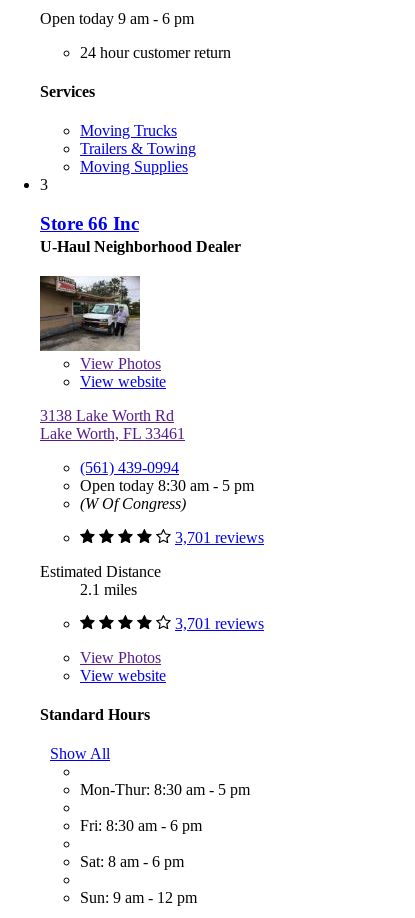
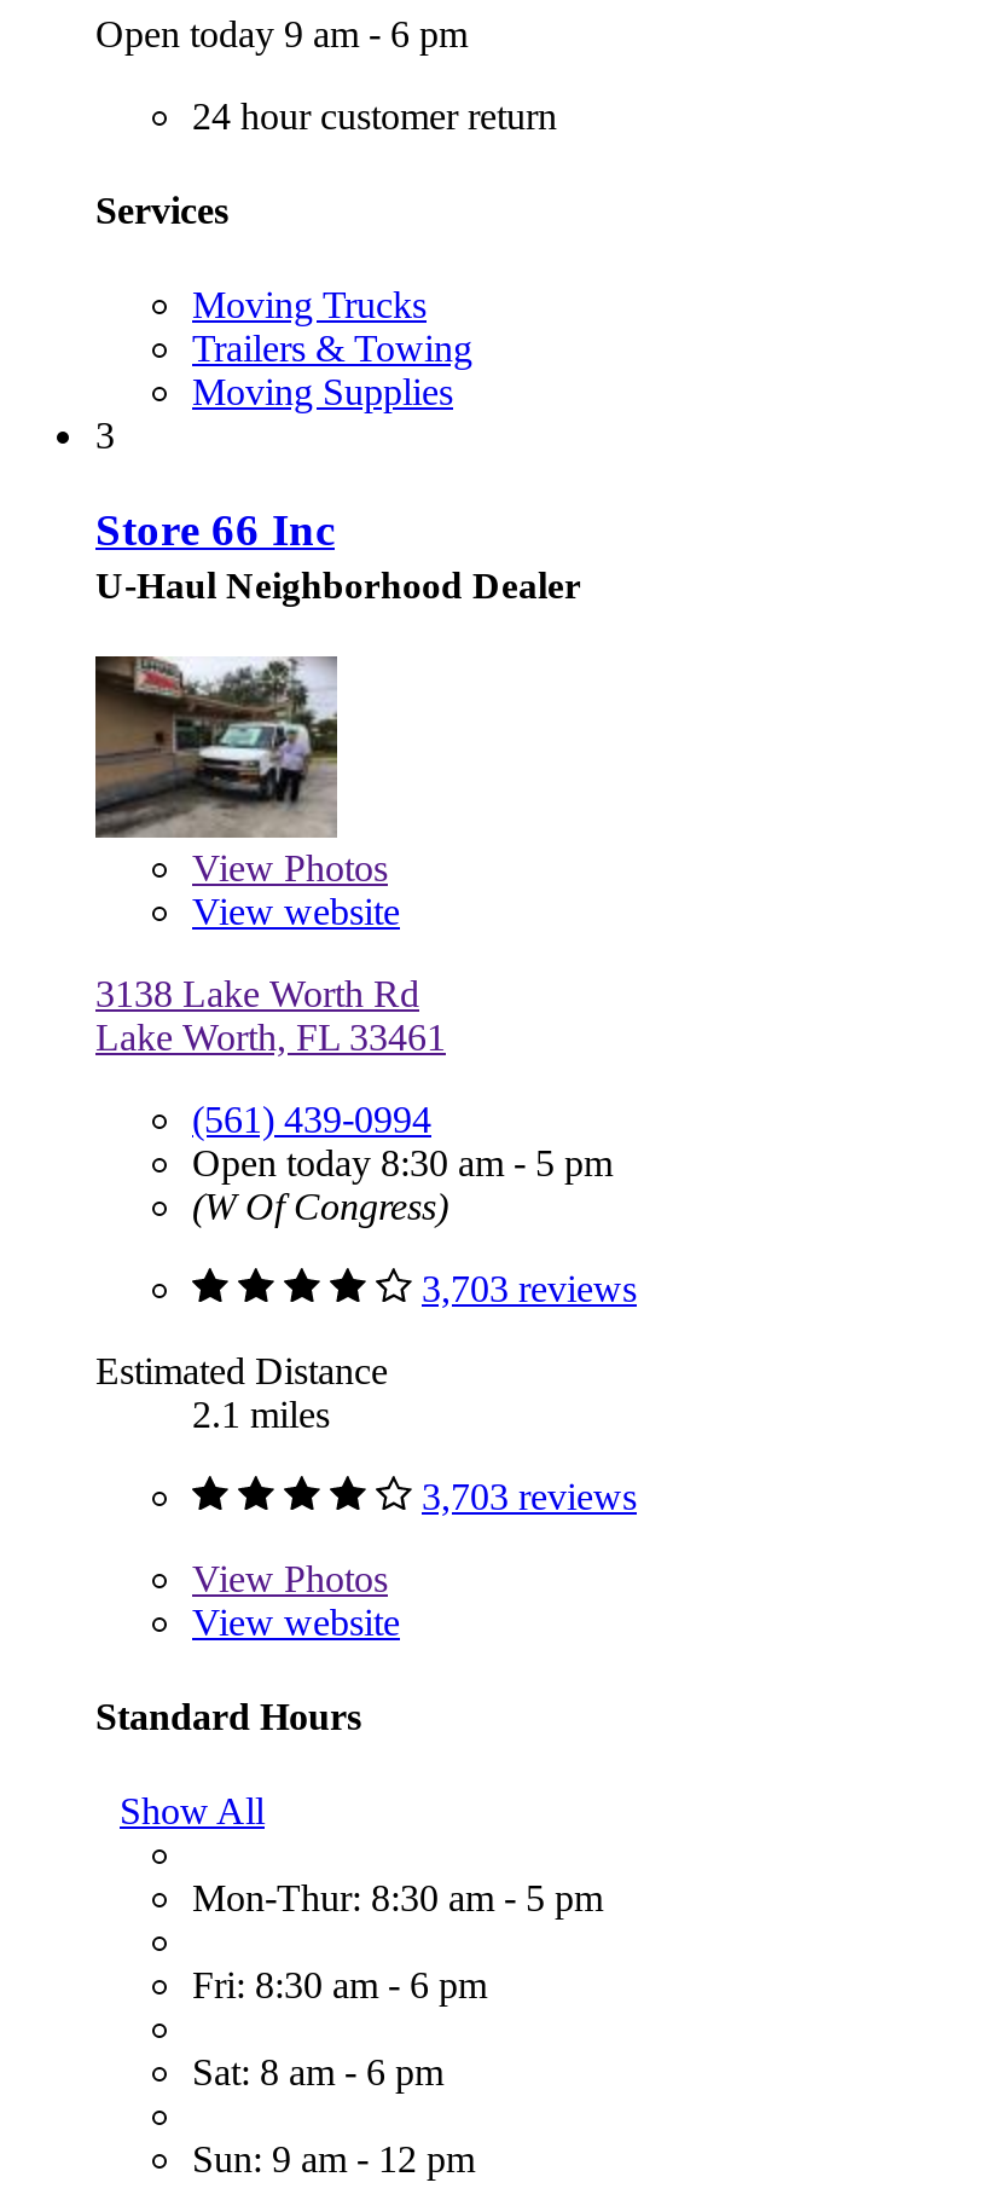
[175,528,264,545] 3,701 reviews -> [422,1267,637,1308] 3,703 reviews
[175,614,264,631] 3,701 reviews -> [422,1475,637,1516] 3,703 reviews

